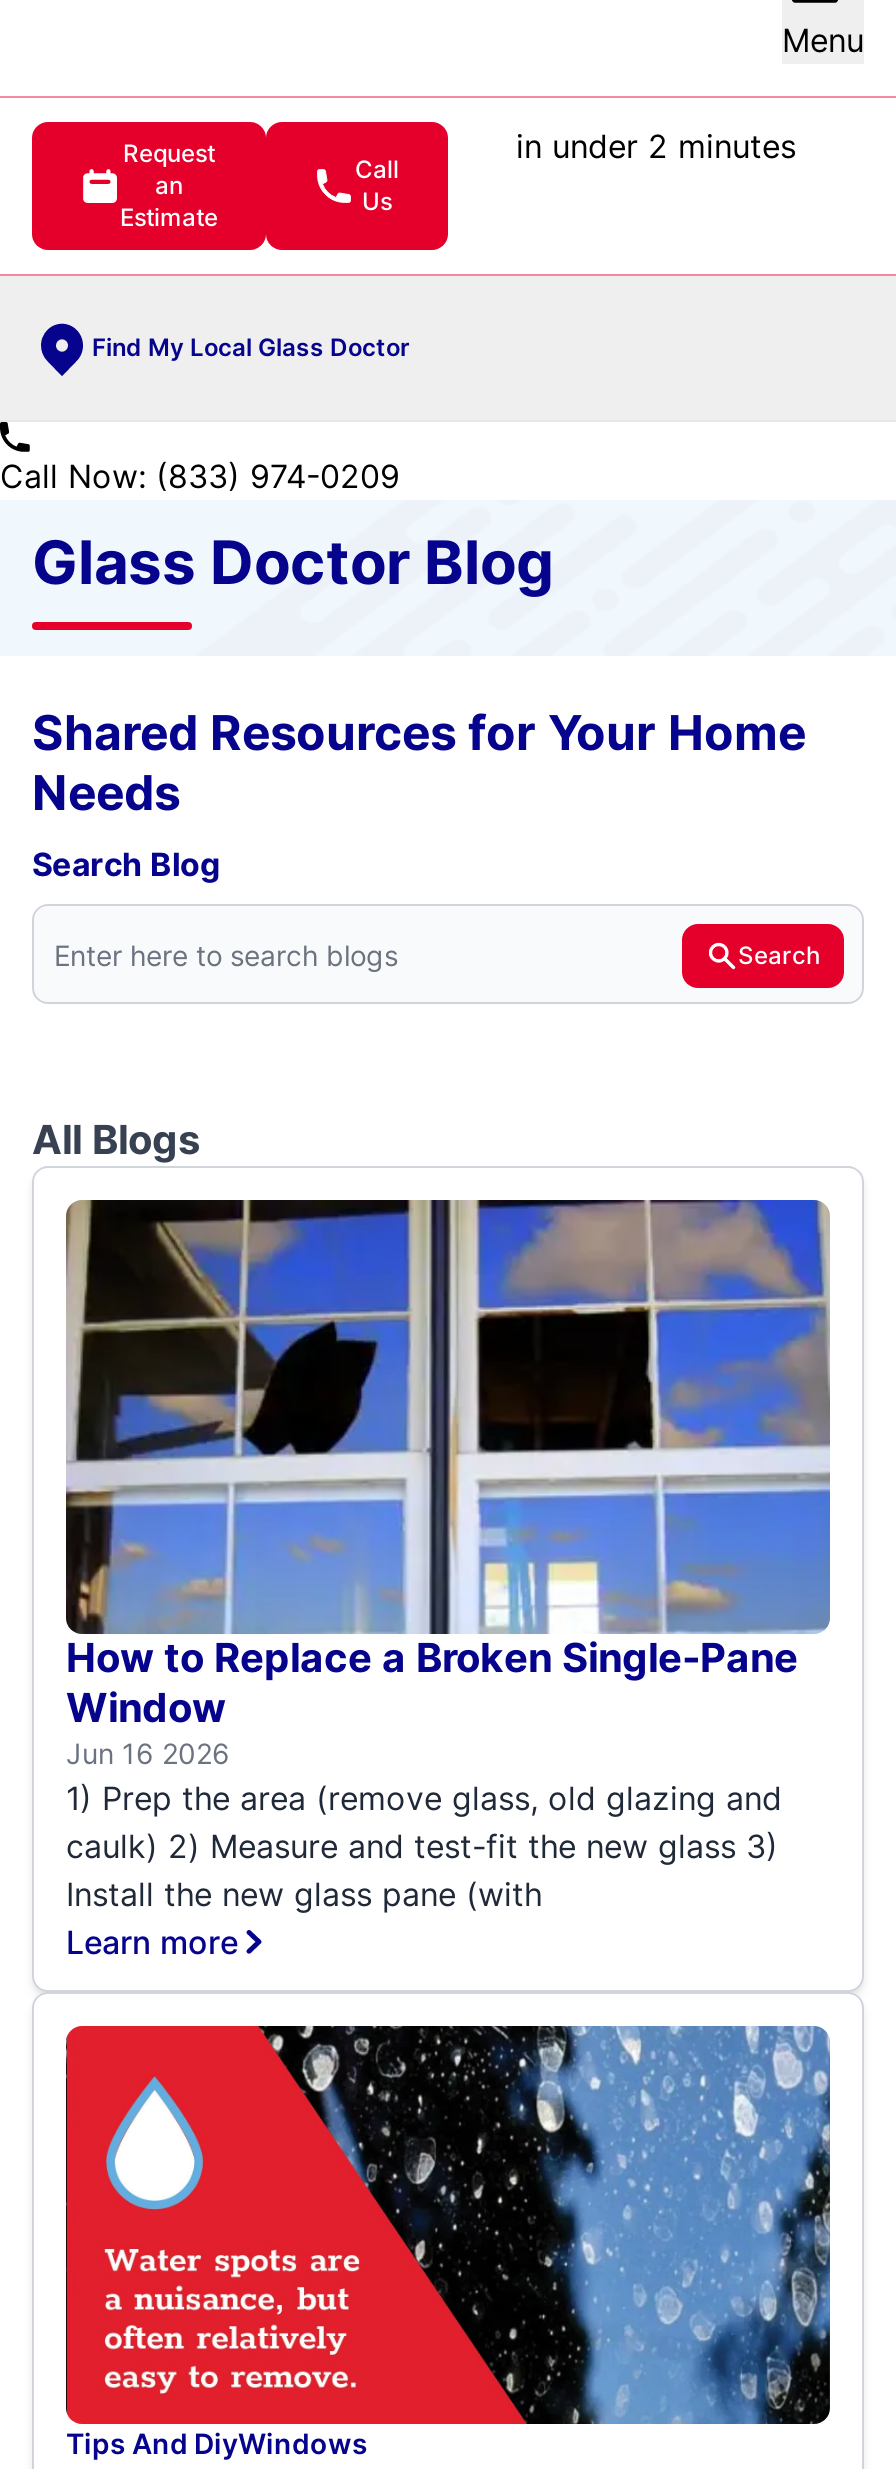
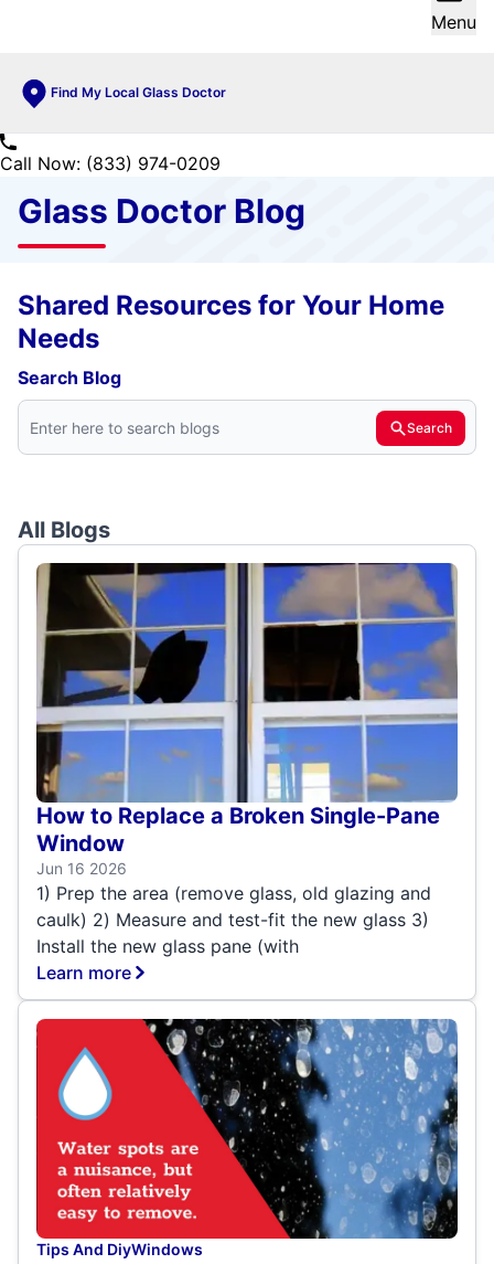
[30,120,450,252] [image] | Request | an | Estimate -> none
[516,126,796,166] in under 2 minutes -> none
[355,154,399,216] Call | Us -> none

